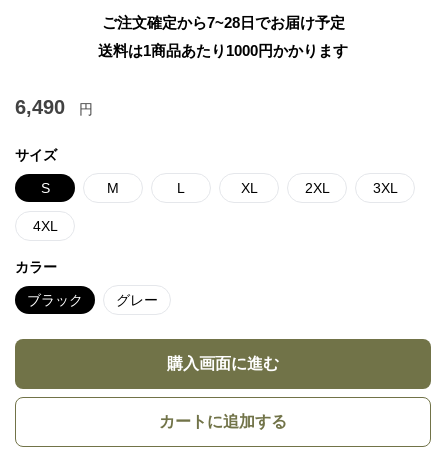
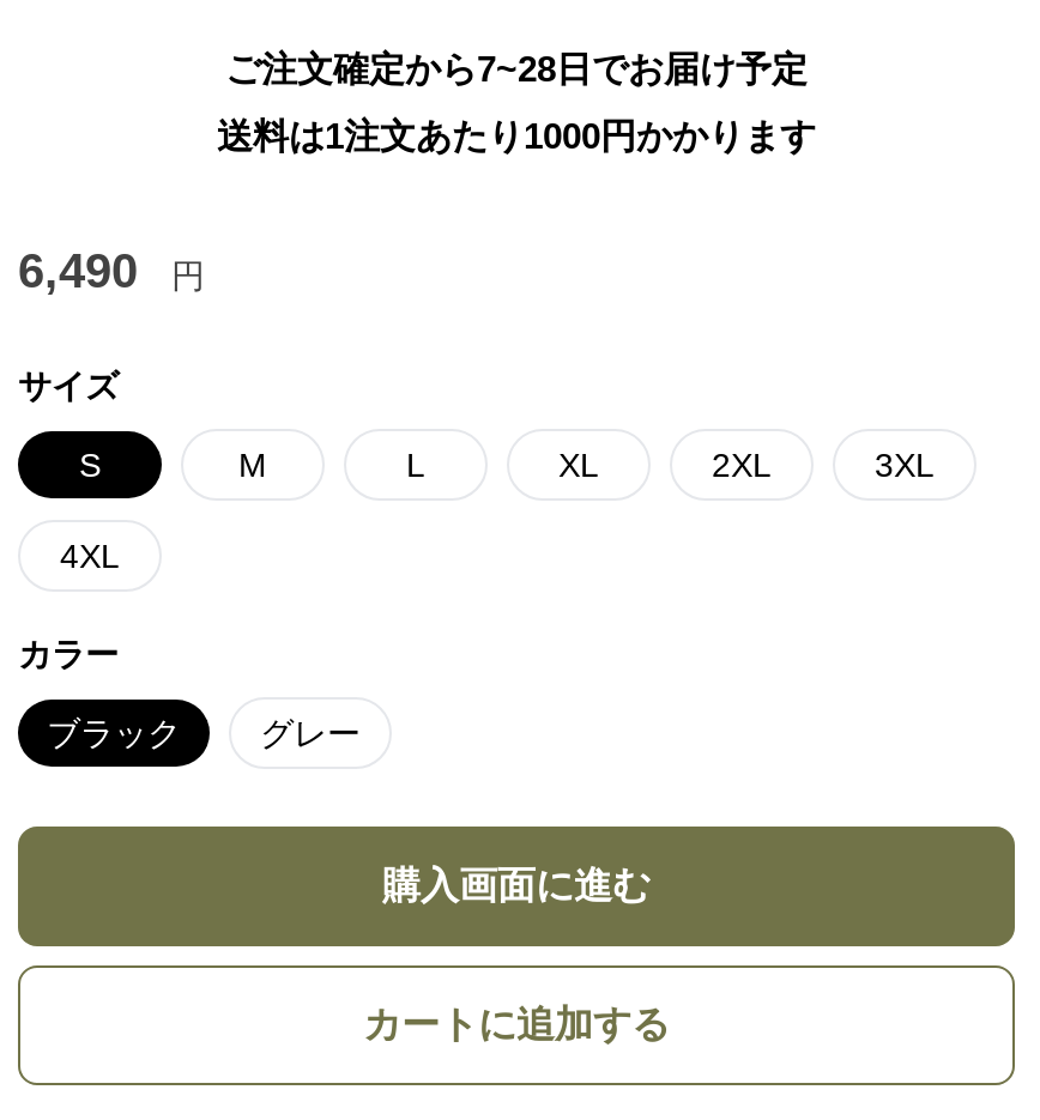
[98,42,348,59] 送料は1商品あたり1000円かかります -> [217,115,816,156] 送料は1注文あたり1000円かかります

